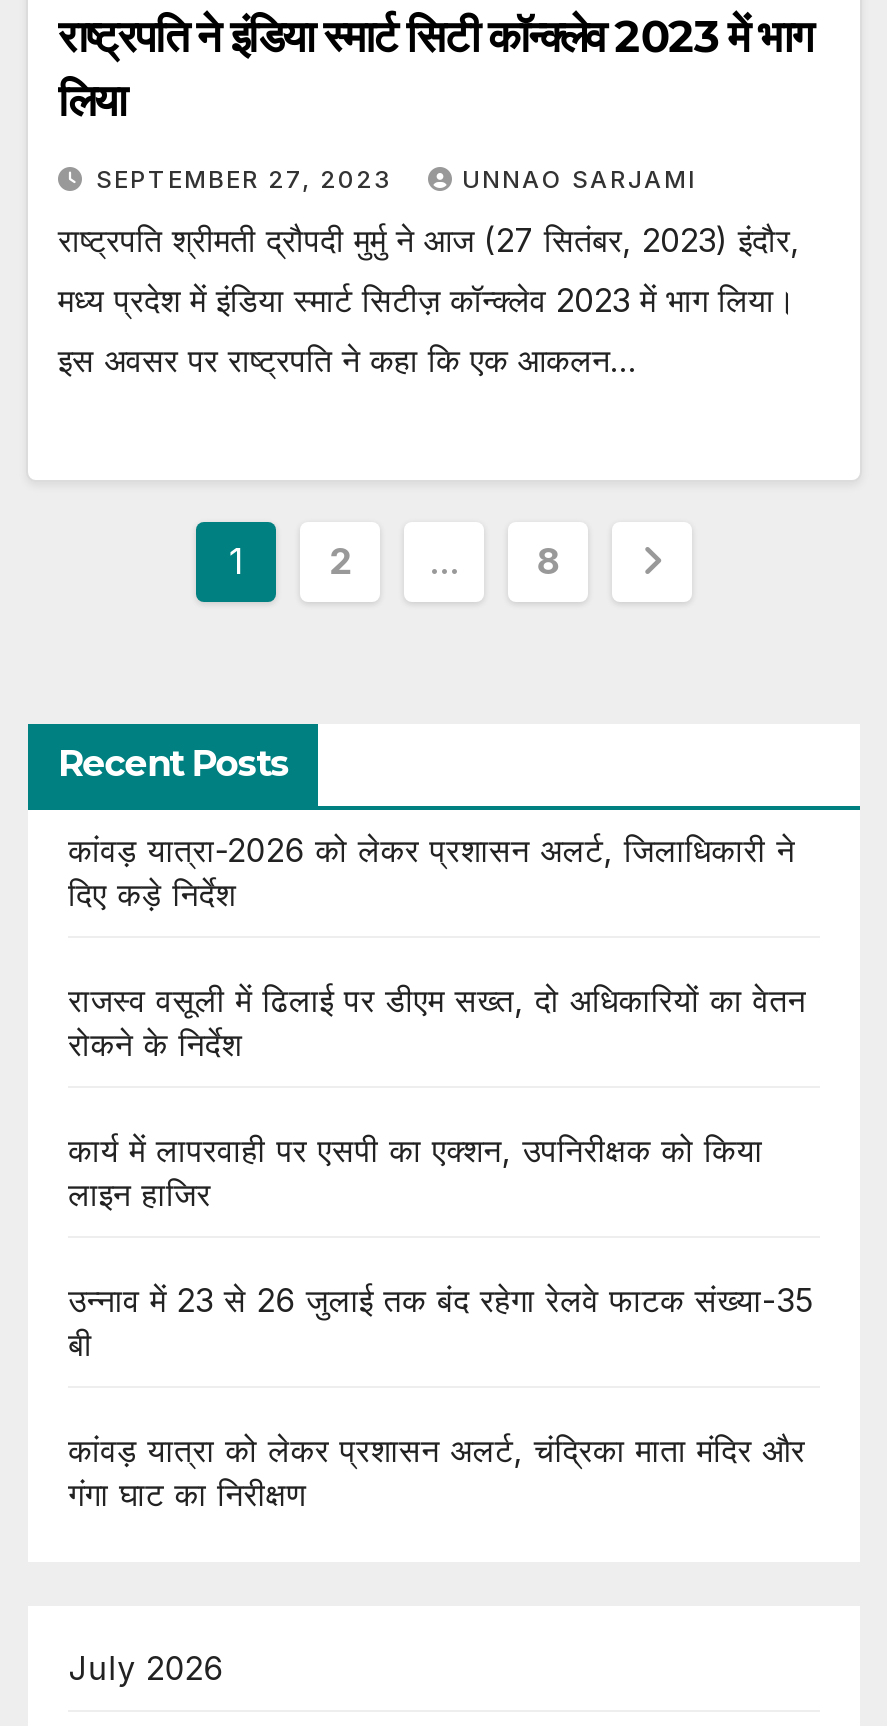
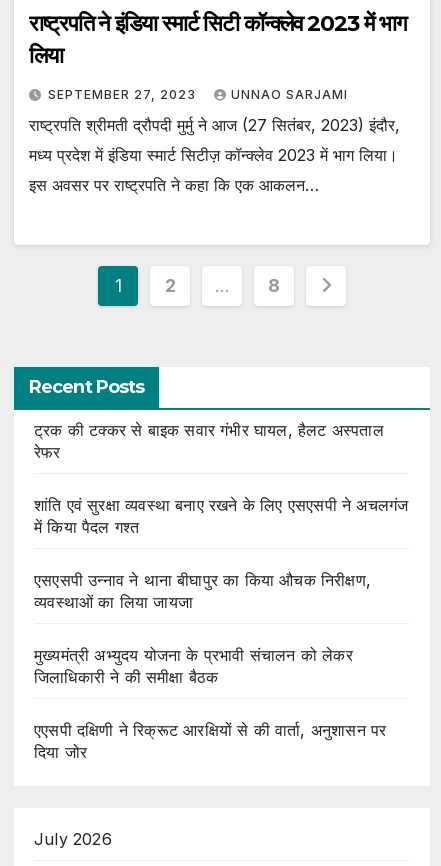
[68,830,795,914] कांवड़ यात्रा-2026 को लेकर प्रशासन अलर्ट, जिलाधिकारी ने | दिए कड़े निर्देश -> [34,420,384,462] ट्रक की टक्कर से बाइक सवार गंभीर घायल, हैलट अस्पताल | रेफर
[68,980,806,1064] राजस्व वसूली में ढिलाई पर डीएम सख्त, दो अधिकारियों का वेतन | रोकने के निर्देश -> [34,495,408,537] शांति एवं सुरक्षा व्यवस्था बनाए रखने के लिए एसएसपी ने अचलगंज | में किया पैदल गश्त
[68,1130,763,1214] कार्य में लापरवाही पर एसपी का एक्शन, उपनिरीक्षक को किया | लाइन हाजिर -> [34,570,371,612] एसएसपी उन्नाव ने थाना बीघापुर का किया औचक निरीक्षण, | व्यवस्थाओं का लिया जायजा
[68,1280,813,1364] उन्नाव में 23 से 26 जुलाई तक बंद रहेगा रेलवे फाटक संख्या-35 | बी -> [34,645,353,687] मुख्यमंत्री अभ्युदय योजना के प्रभावी संचालन को लेकर | जिलाधिकारी ने की समीक्षा बैठक
[68,1430,805,1514] कांवड़ यात्रा को लेकर प्रशासन अलर्ट, चंद्रिका माता मंदिर और | गंगा घाट का निरीक्षण -> [34,720,386,762] एएसपी दक्षिणी ने रिक्रूट आरक्षियों से की वार्ता, अनुशासन पर | दिया जोर

